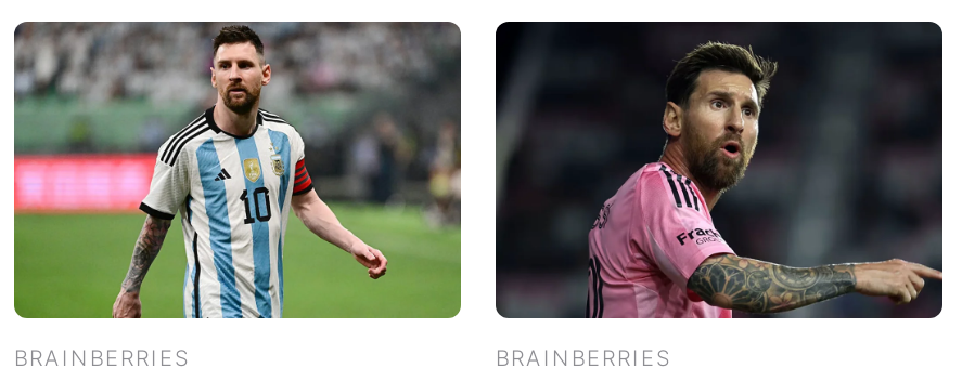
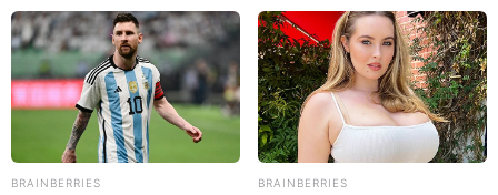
[493,19,945,320] [image] -> [257,10,488,164] [image]

